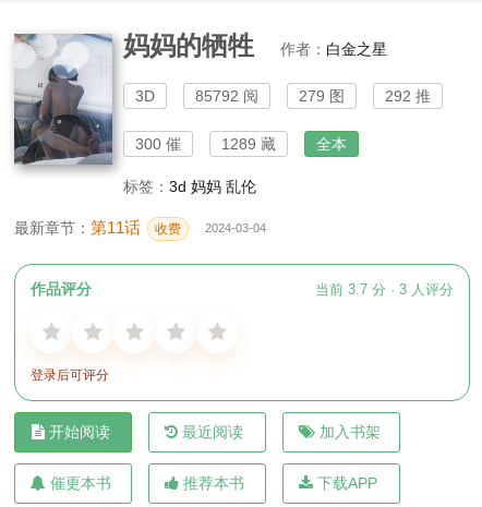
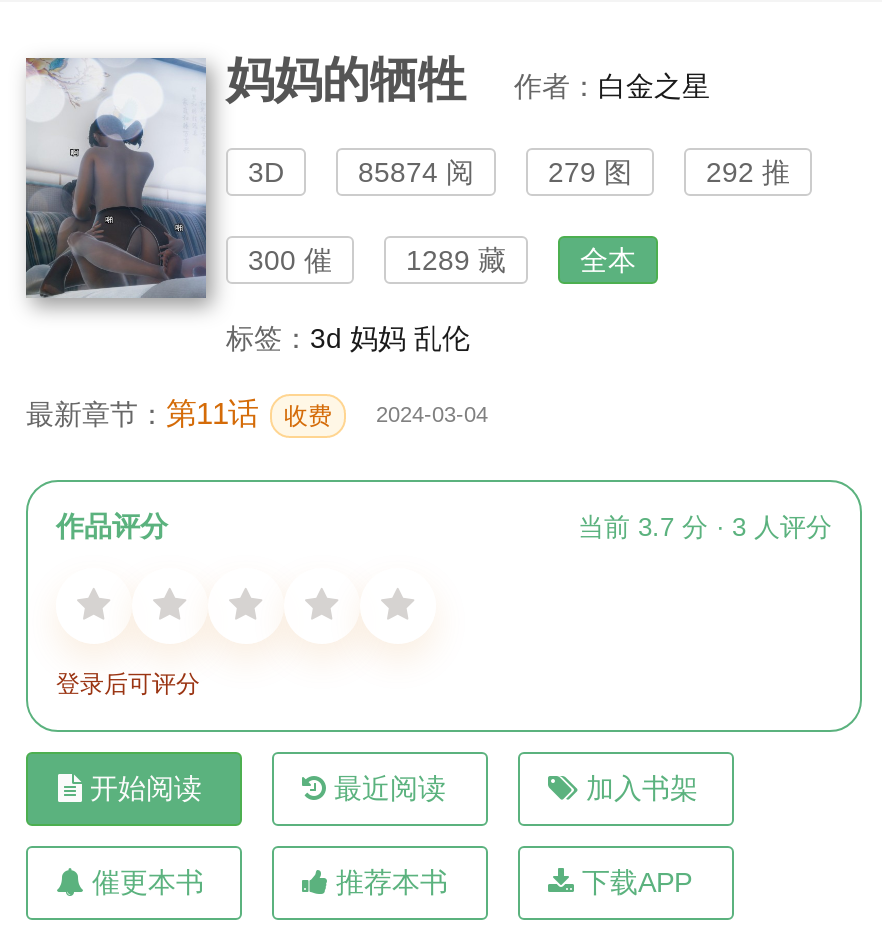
[195,87,258,105] 85792 阅 -> [358,156,474,188] 85874 阅

